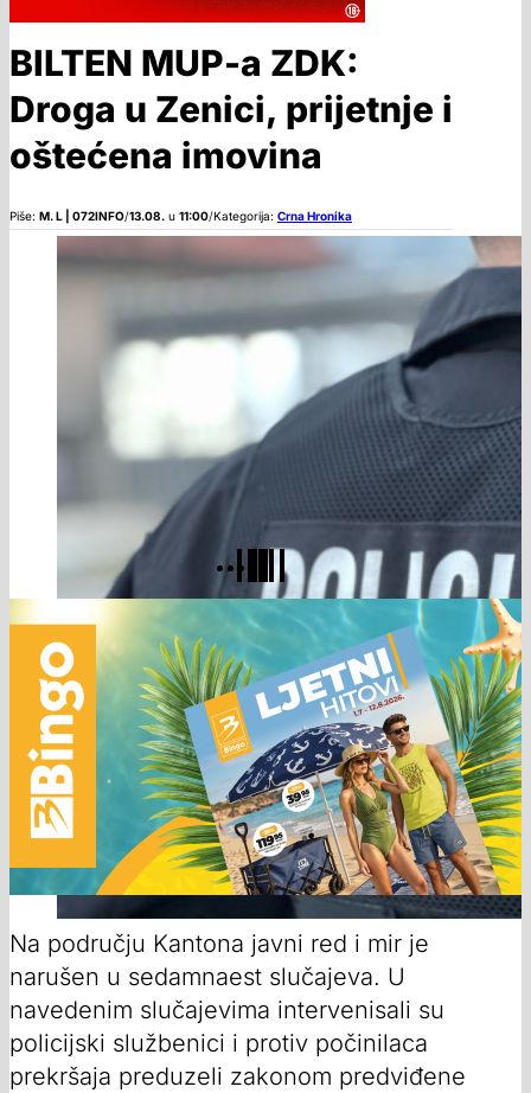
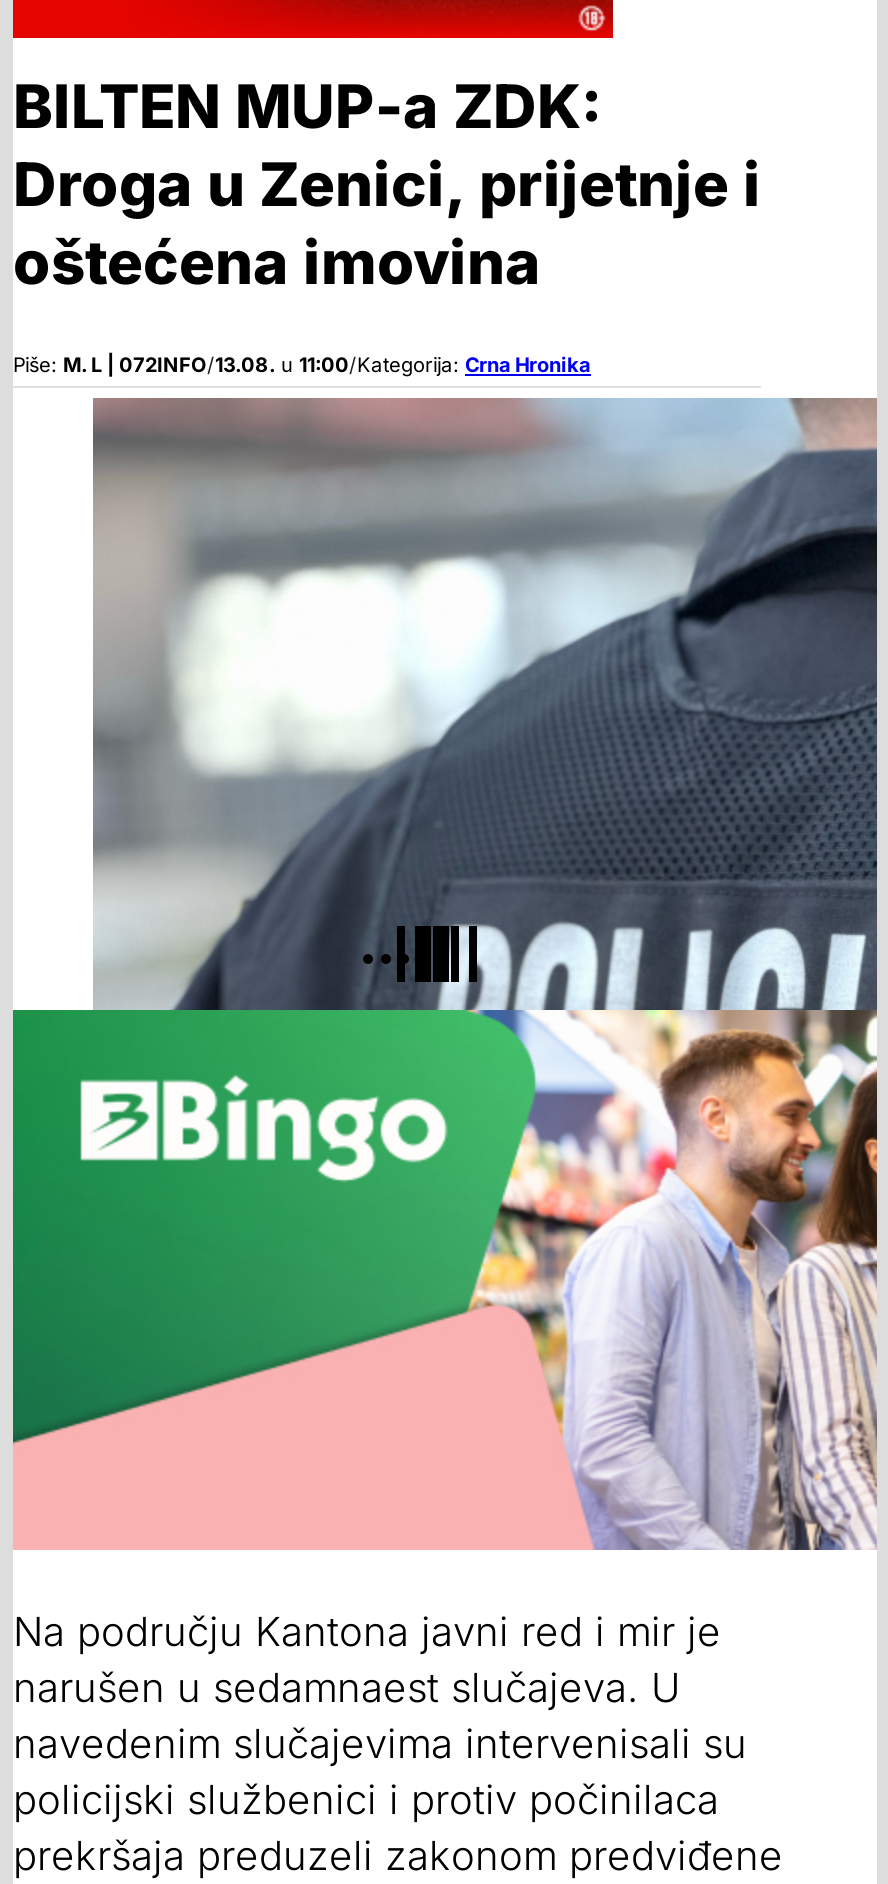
[8,597,523,920] [image] -> [11,1008,879,1550] [image]

